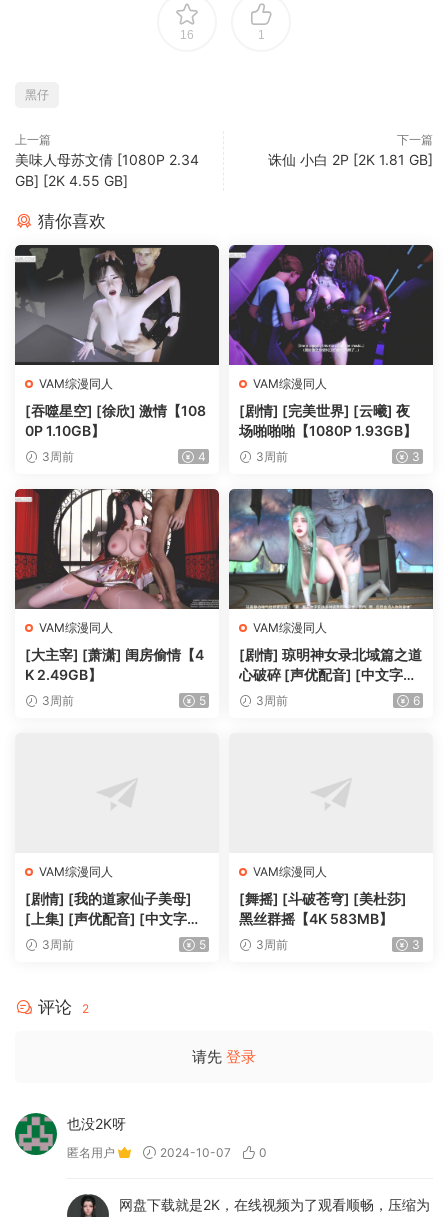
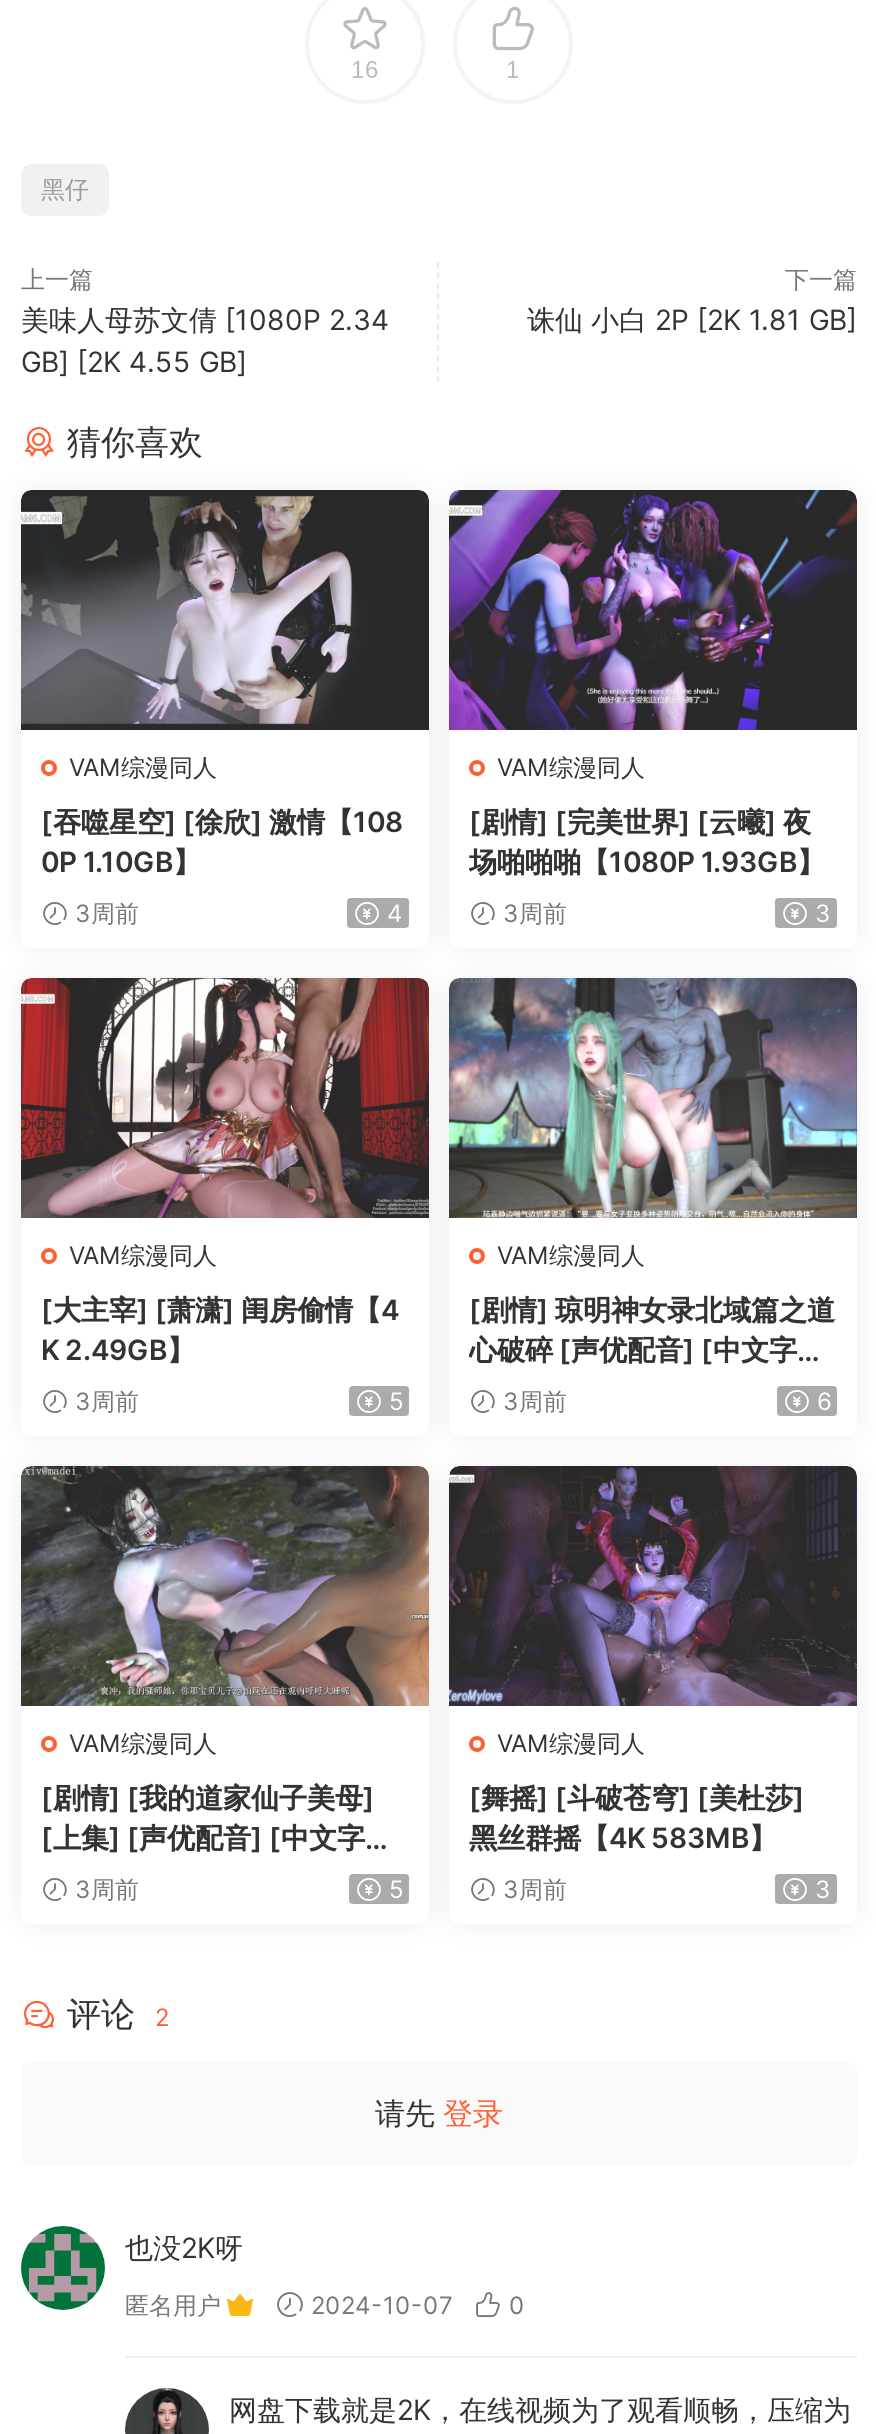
none -> [19,1464,431,1708] [image]
none -> [447,1464,859,1708] [image]

